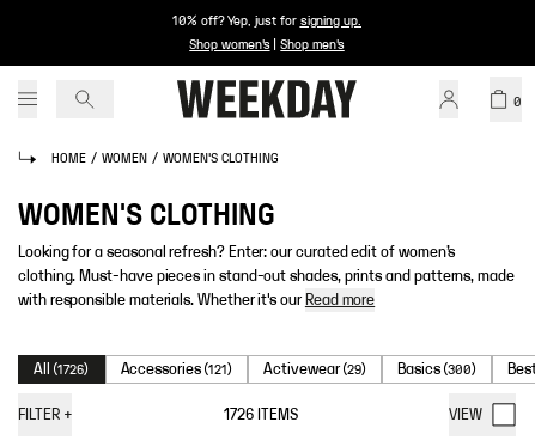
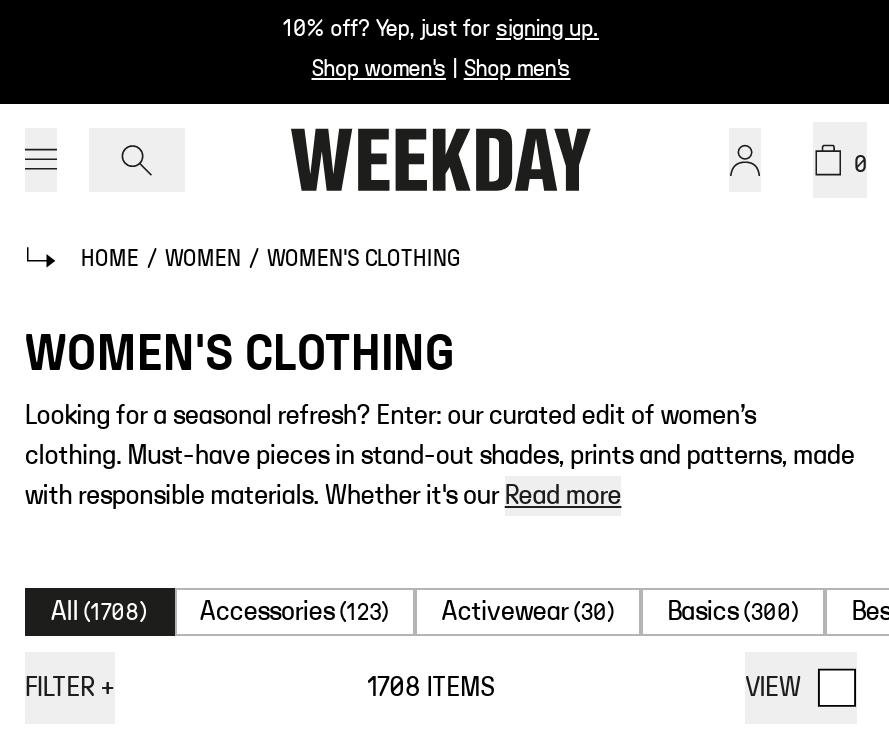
[34,361,89,378] All (1726) -> [51,598,148,626] All (1708)
[120,361,233,378] Accessories (121) -> [200,598,390,626] Accessories (123)
[264,361,366,378] Activewear (29) -> [442,598,615,626] Activewear (30)
[224,407,297,423] 1726 ITEMS -> [367,674,494,702] 1708 ITEMS

